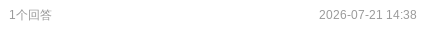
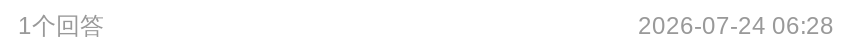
[319,8,417,22] 2026-07-21 14:38 -> [638,12,834,40] 2026-07-24 06:28

